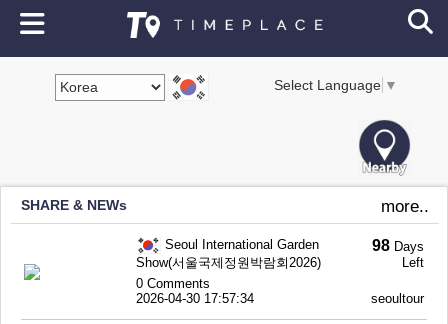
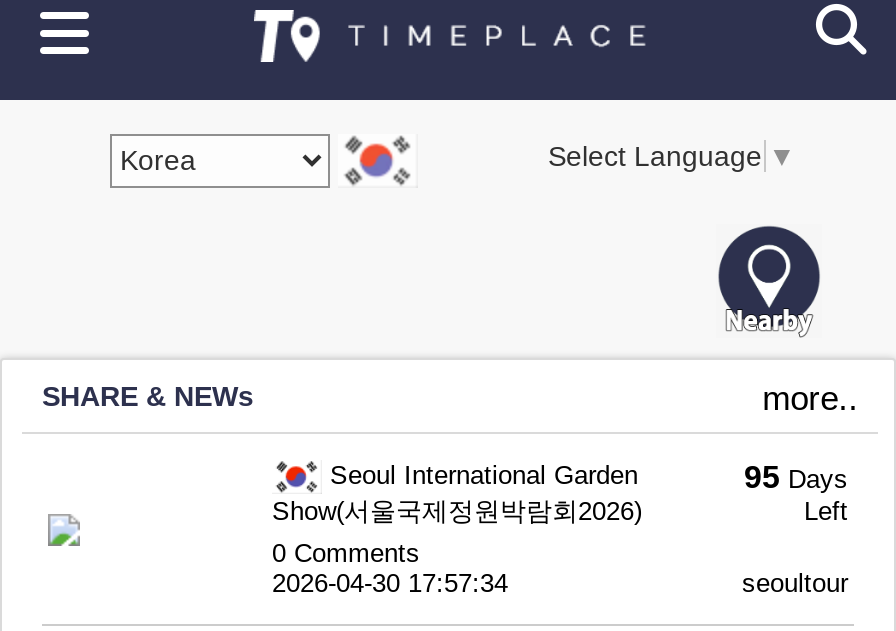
[372,237,424,254] 98 Days -> [744,460,848,494] 95 Days

